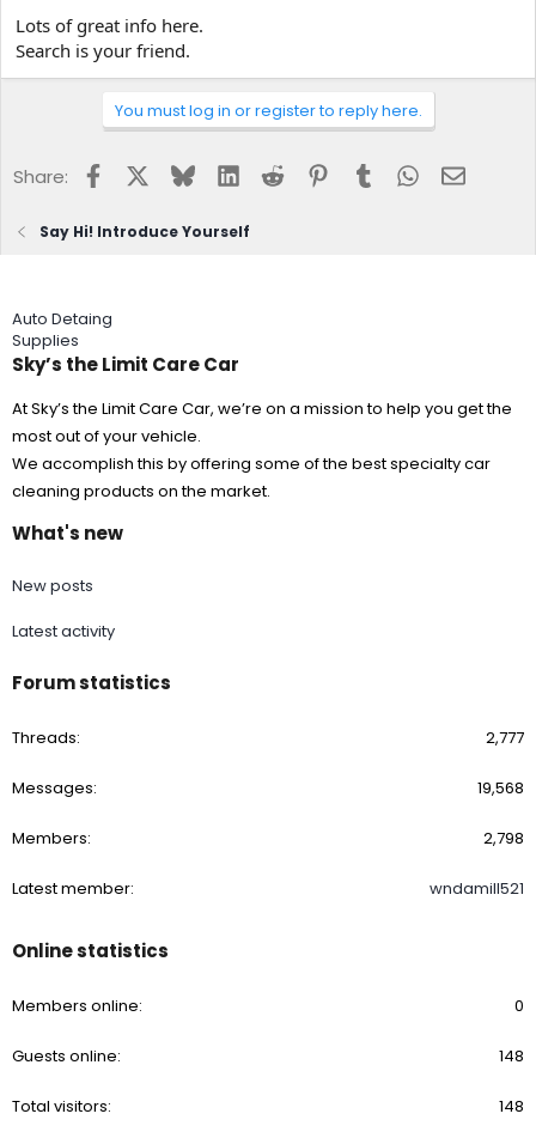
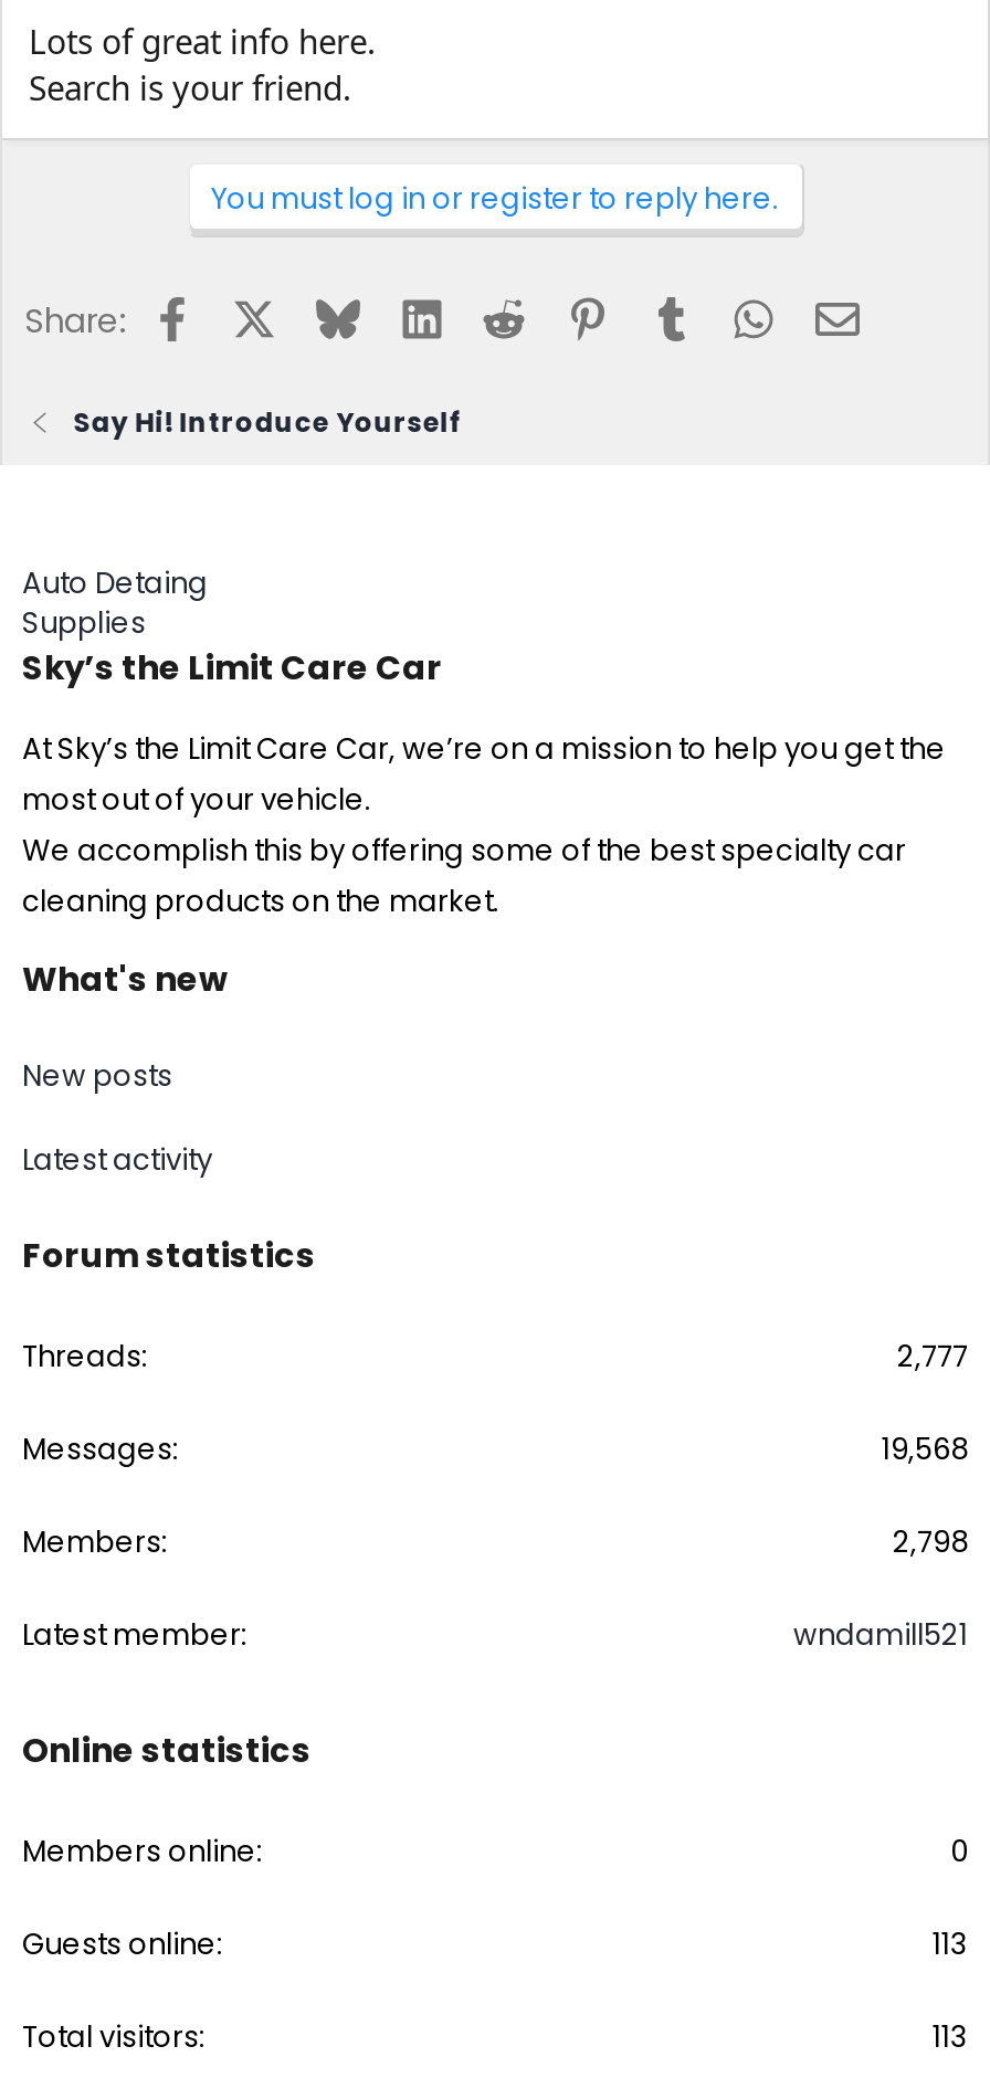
[499,1045,524,1067] 148 -> [933,1923,968,1965] 113
[499,1095,524,1118] 148 -> [933,2016,968,2058] 113

